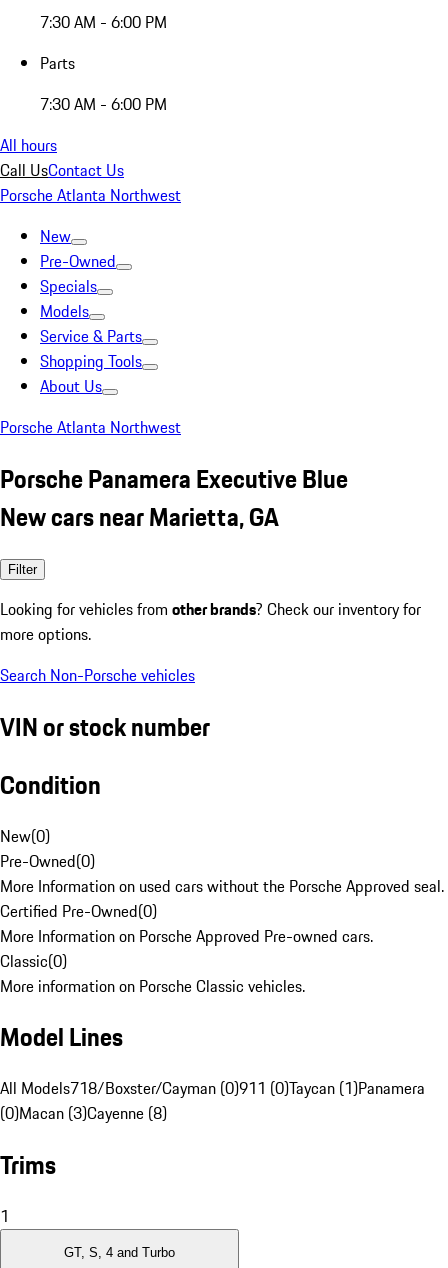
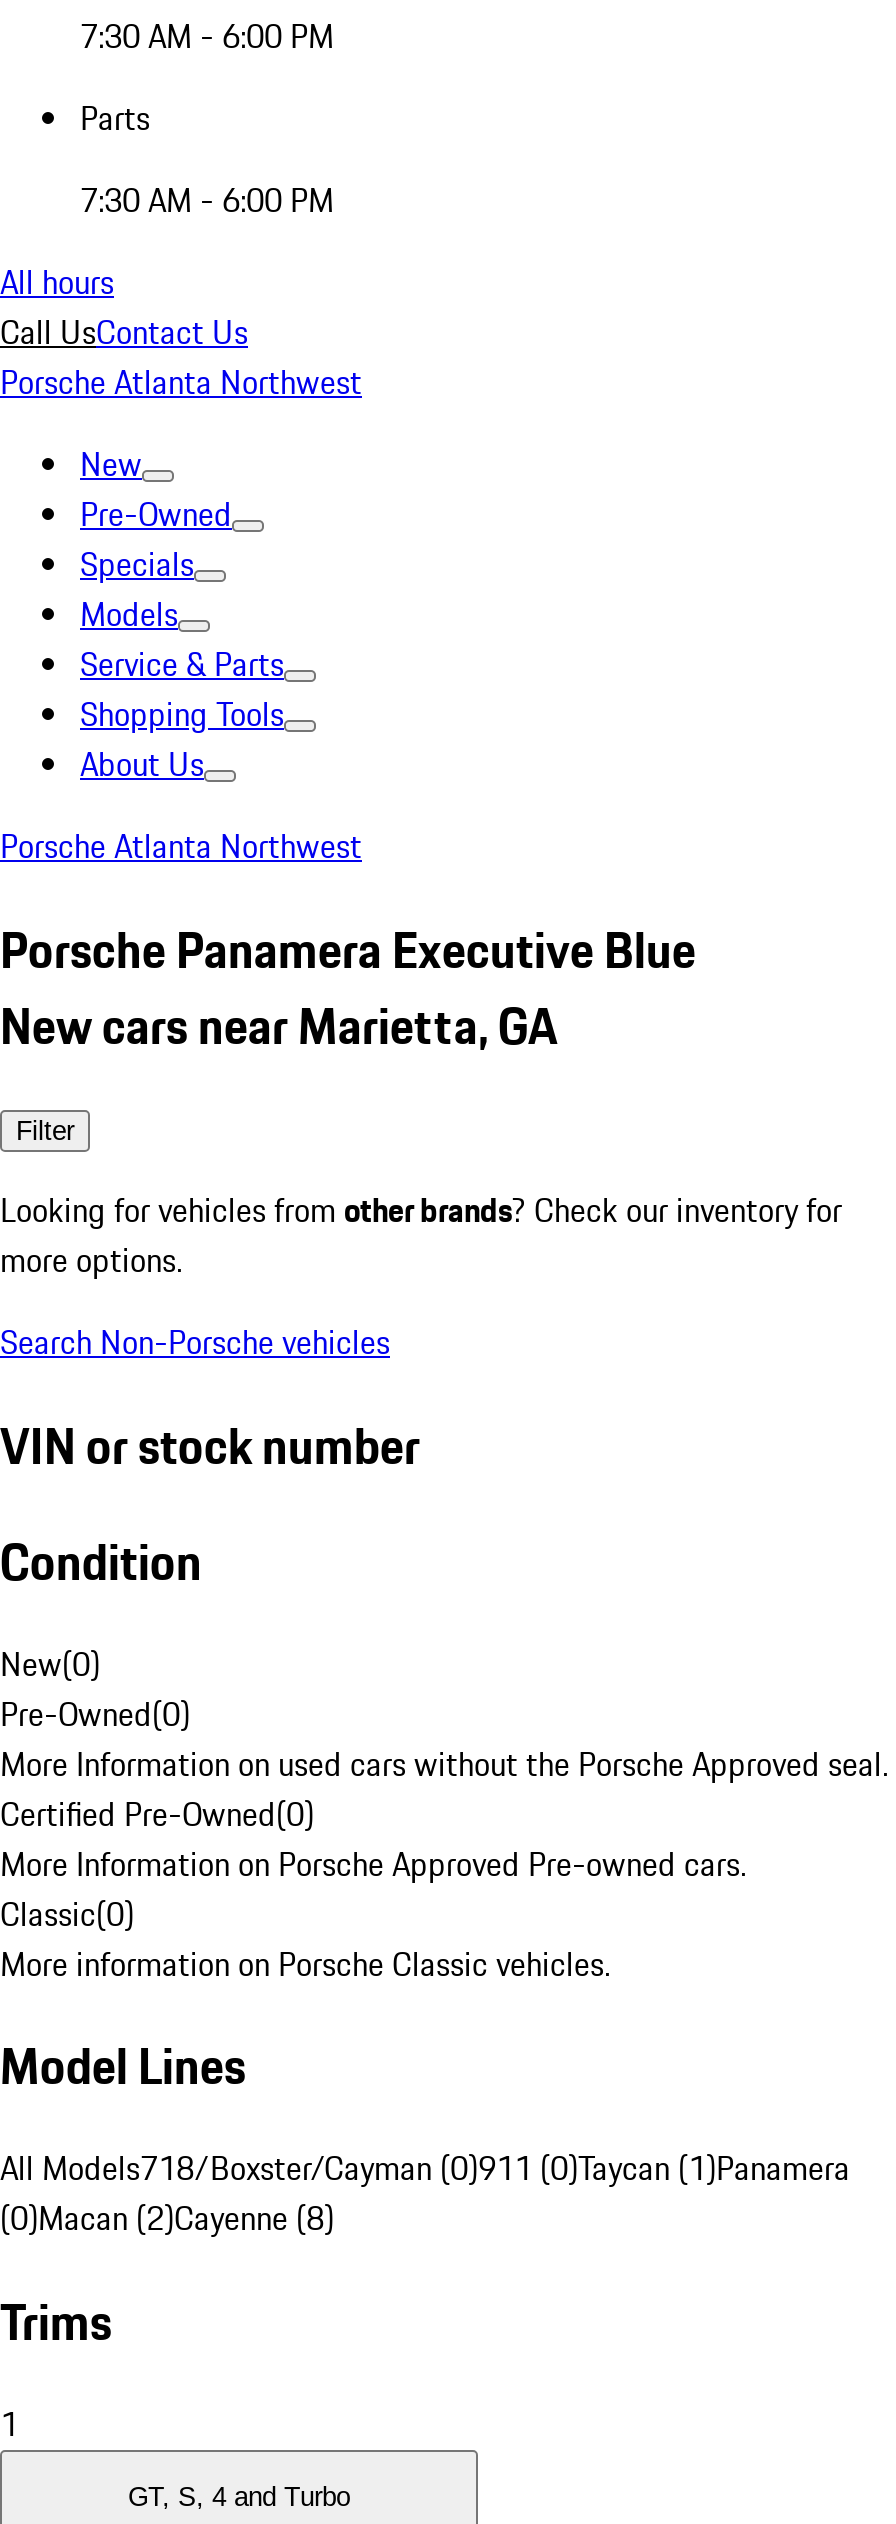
[0,1101,167,1125] (0)Macan (3)Cayenne (8) -> [0,2195,334,2243] (0)Macan (2)Cayenne (8)

